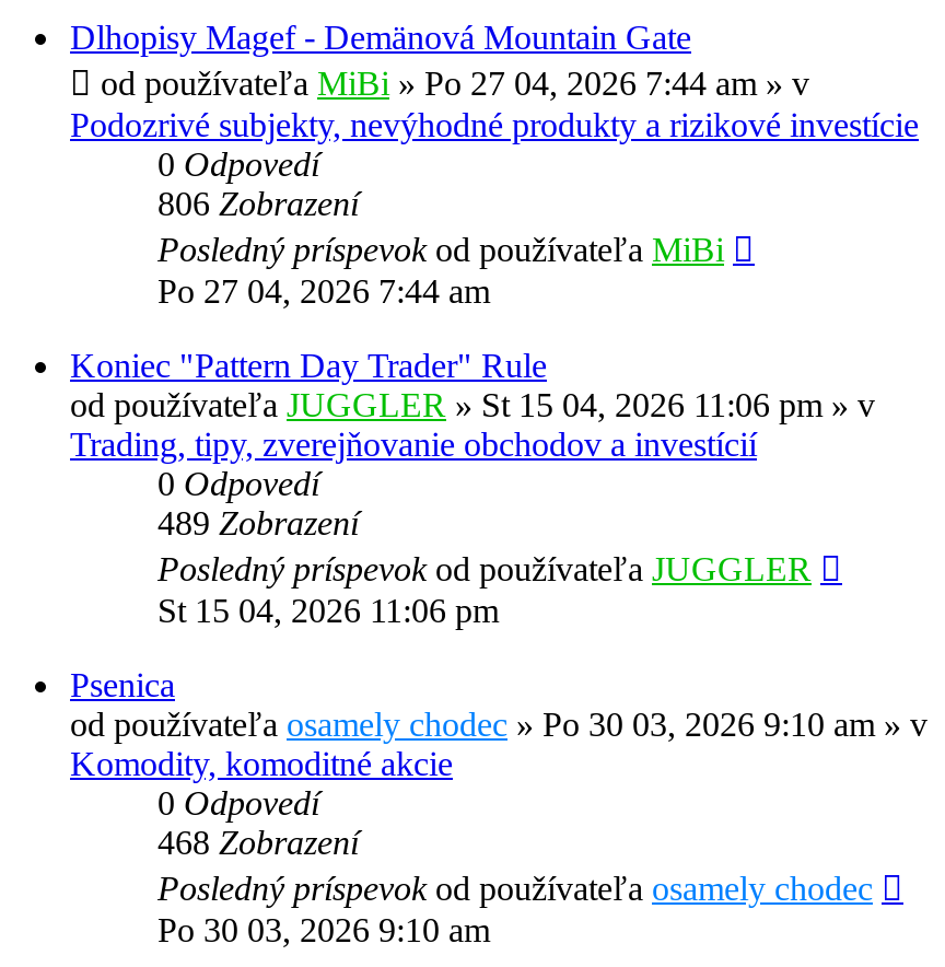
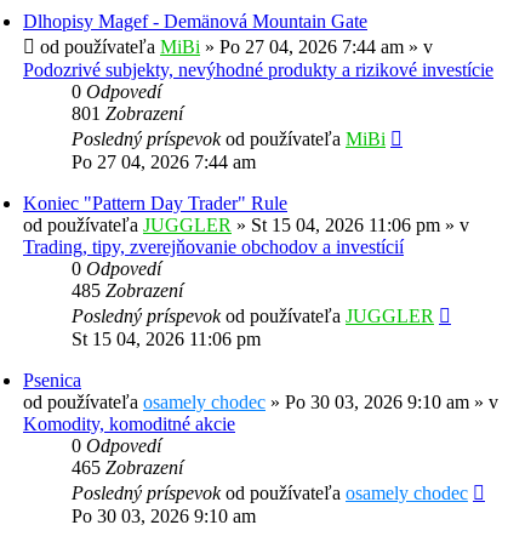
[157,186,359,223] 806 Zobrazení -> [72,104,183,124] 801 Zobrazení
[157,505,359,542] 489 Zobrazení -> [72,281,183,301] 485 Zobrazení
[157,825,359,862] 468 Zobrazení -> [72,458,183,478] 465 Zobrazení

